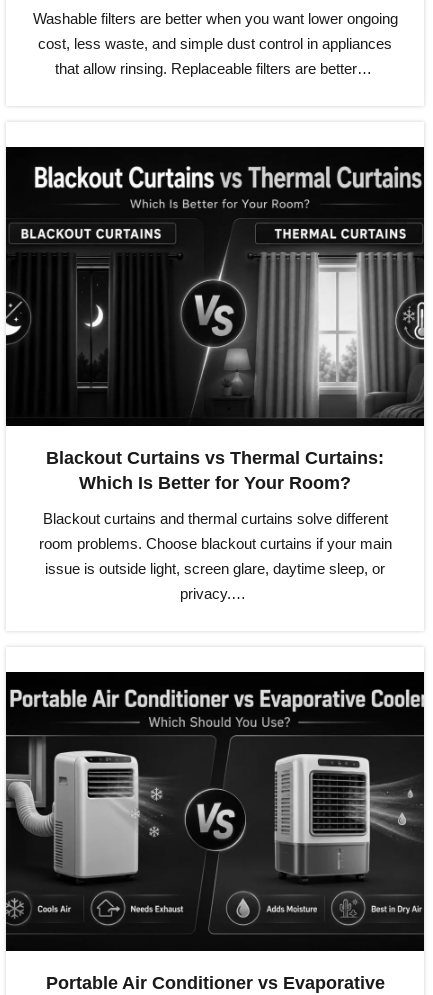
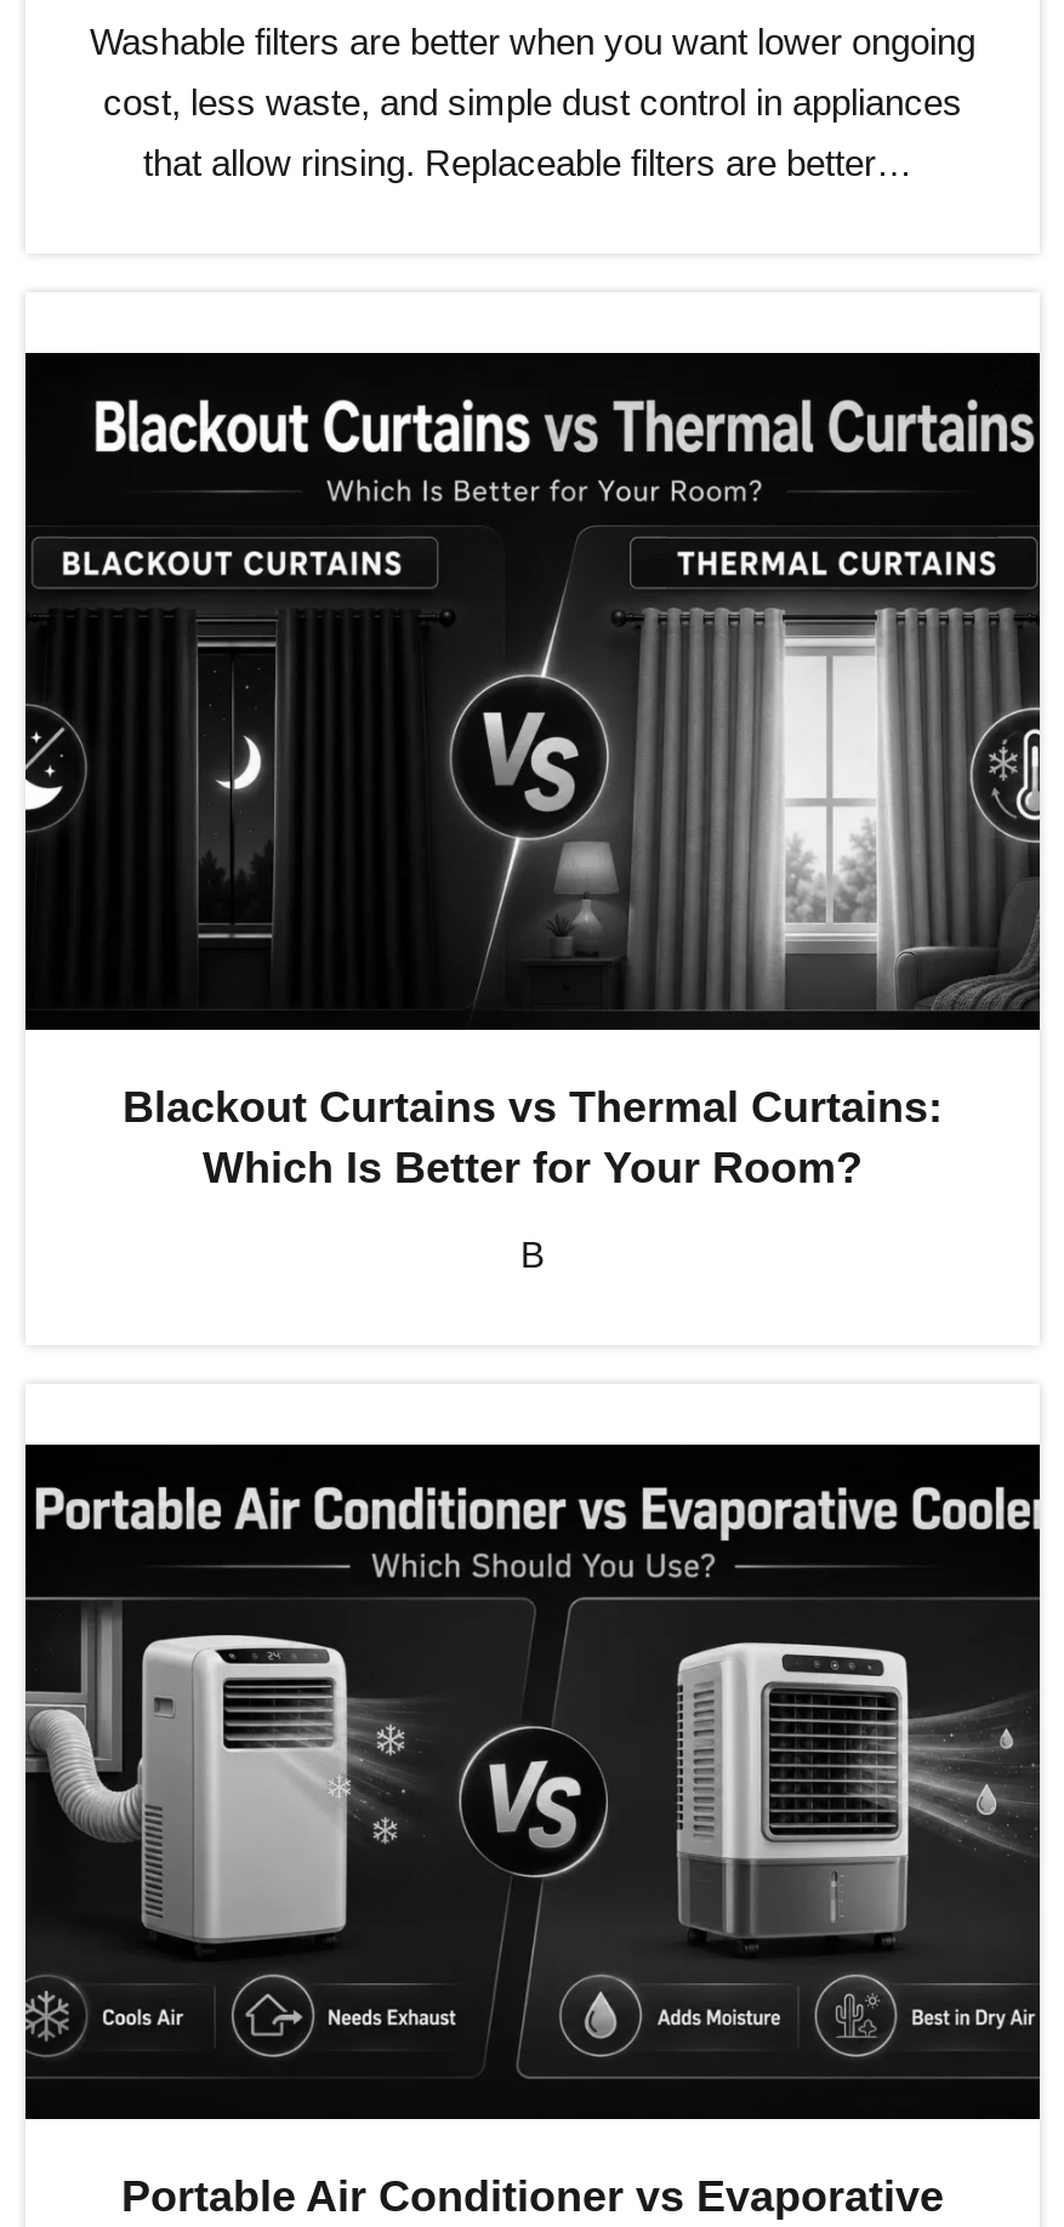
[38,510,391,602] Blackout curtains and thermal curtains solve different | room problems. Choose blackout curtains if your main | issue is outside light, screen glare, daytime sleep, or | privacy.… -> [520,1232,545,1274] B

